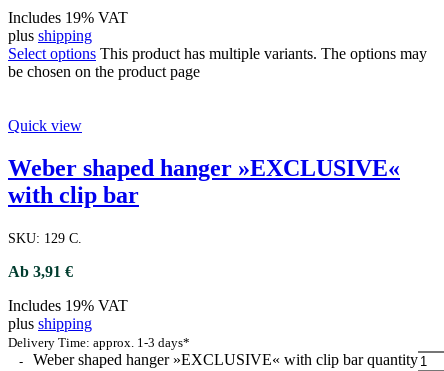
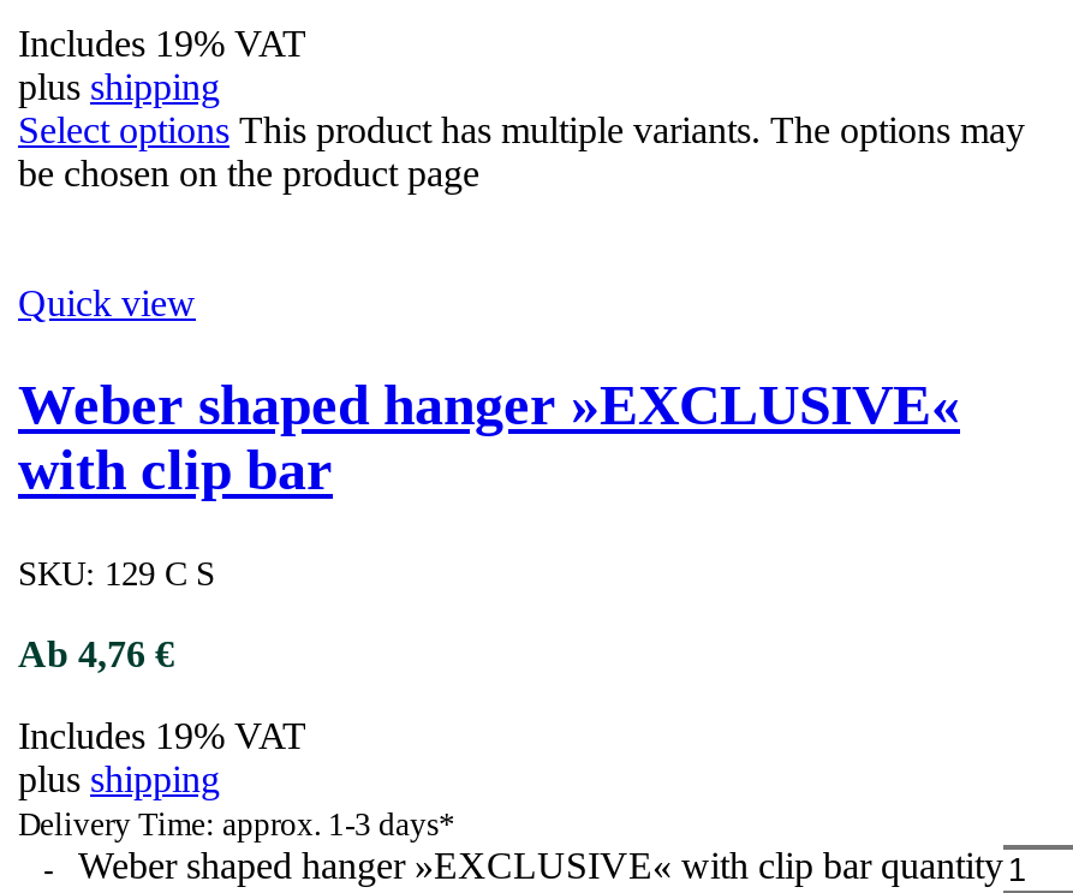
[8,230,82,246] SKU: 129 C. -> [18,555,215,593] SKU: 129 C S
[8,263,73,280] Ab 3,91 € -> [18,634,174,675] Ab 4,76 €

